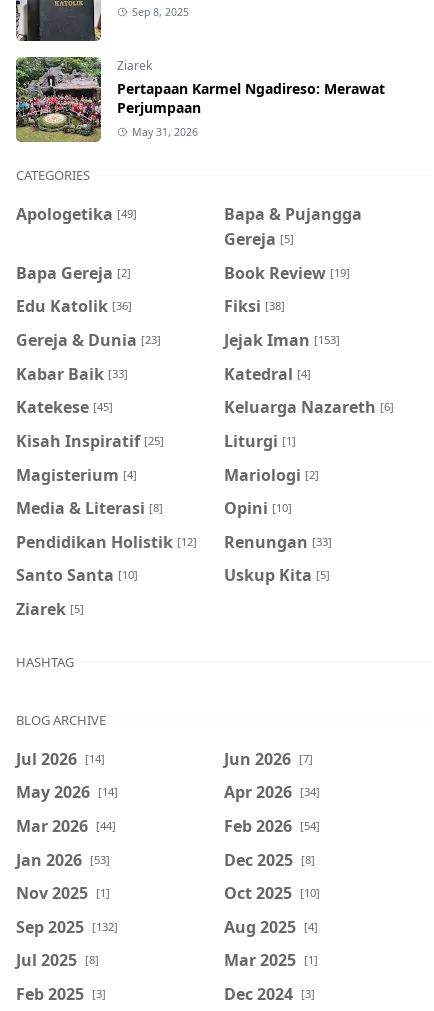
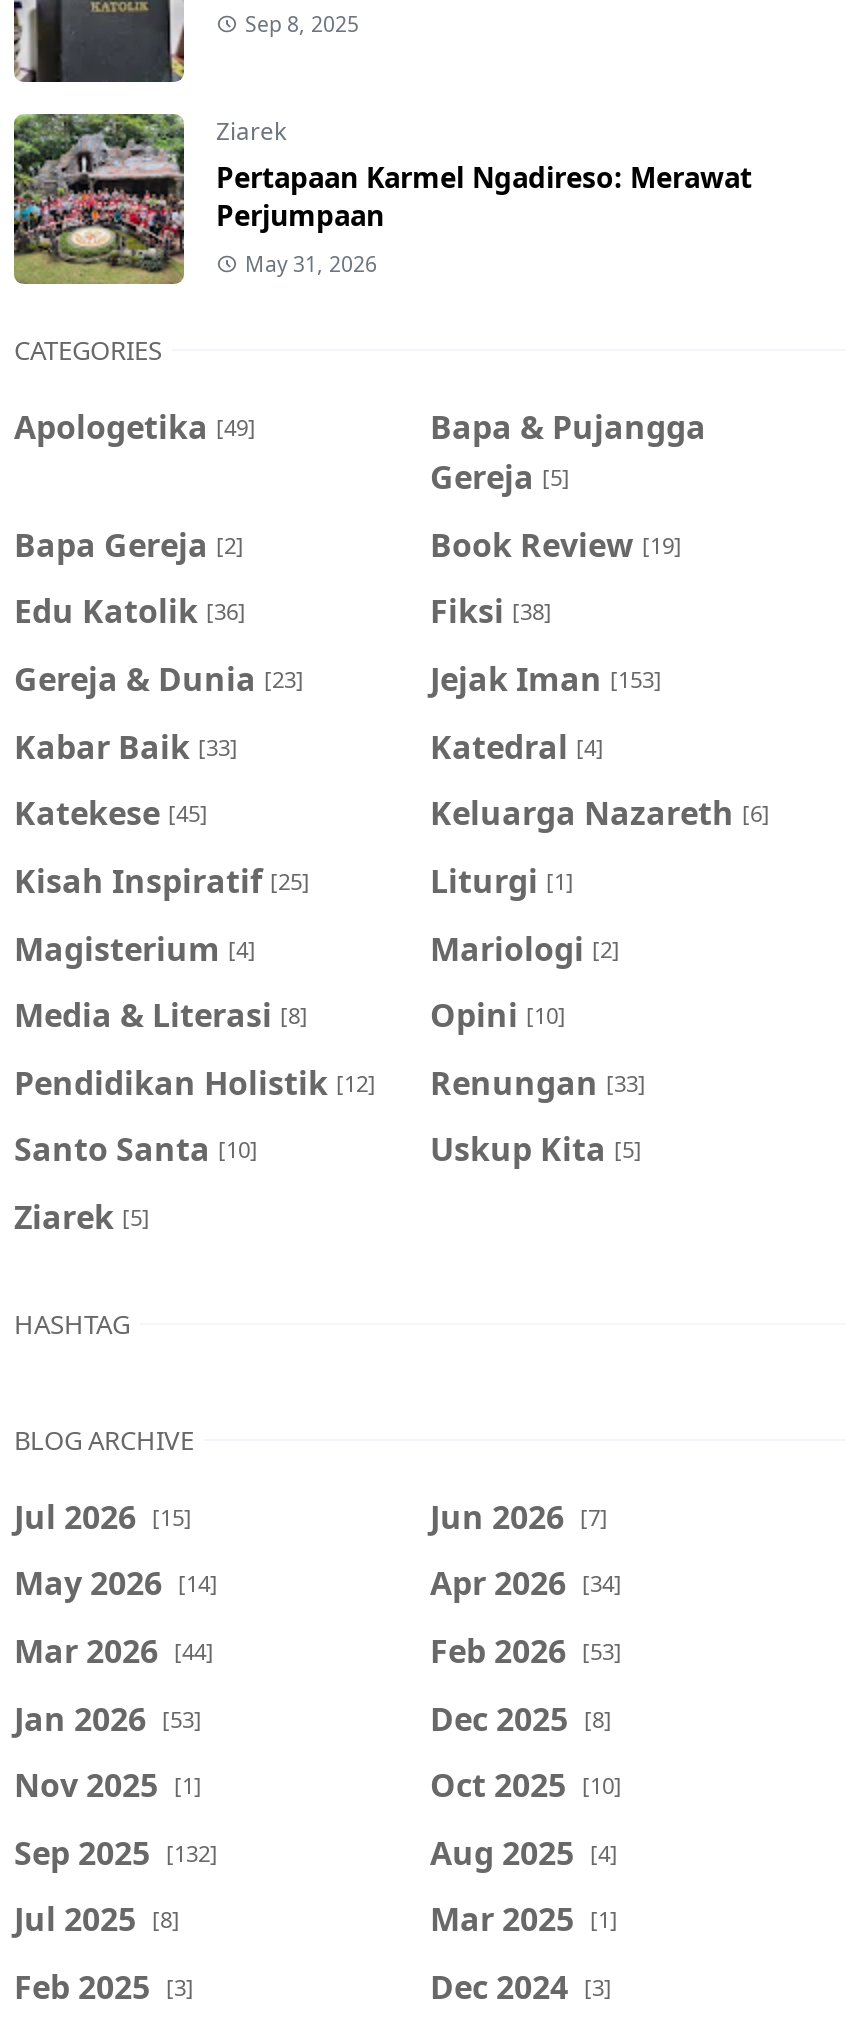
[16,747,105,769] Jul 2026 [14] -> [14,1494,192,1538] Jul 2026 [15]
[224,814,320,836] Feb 2026 [54] -> [430,1629,622,1673] Feb 2026 [53]

